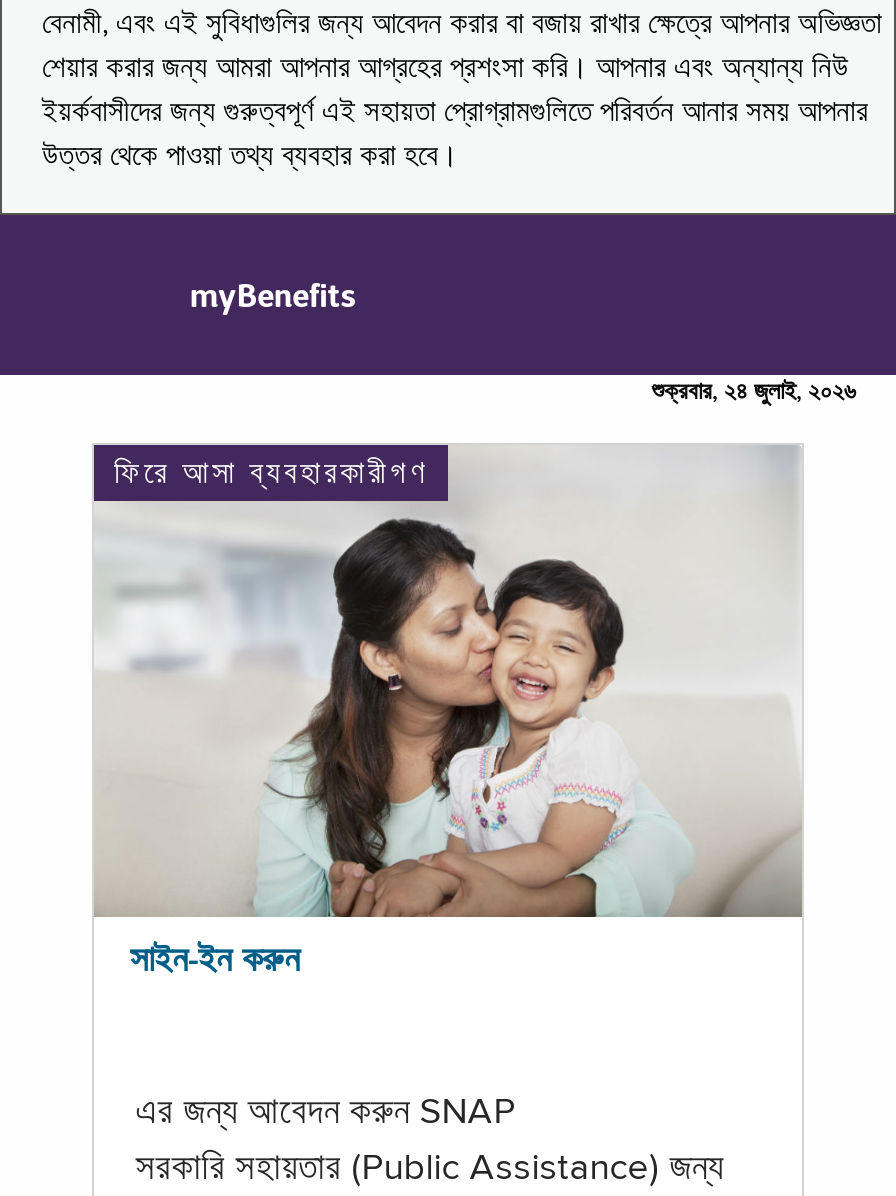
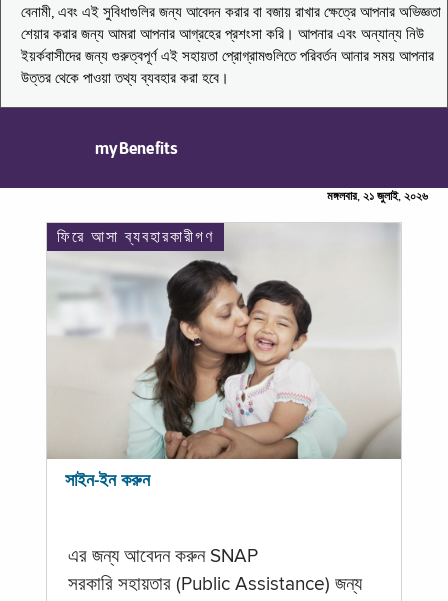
[652,381,856,405] শুক্রবার, ২৪ জুলাই, ২০২৬ -> [327,191,428,203] মঙ্গলবার, ২১ জুলাই, ২০২৬

